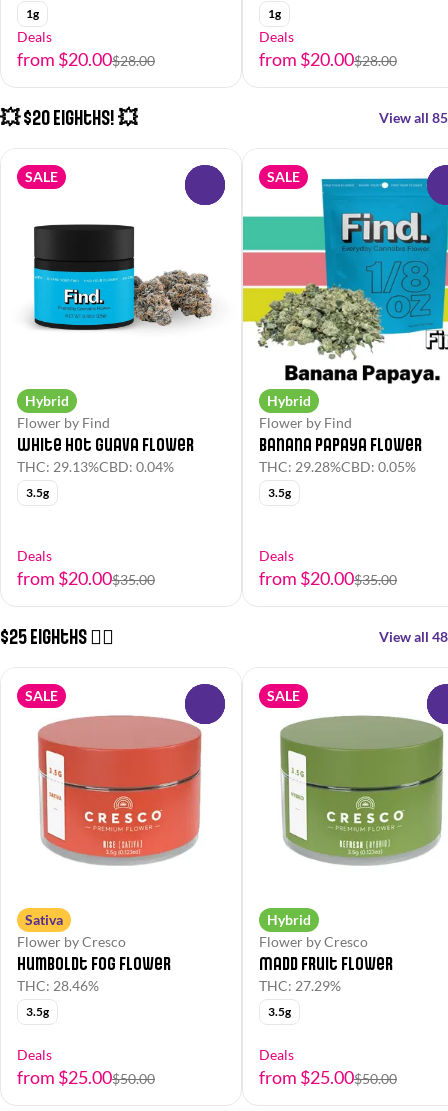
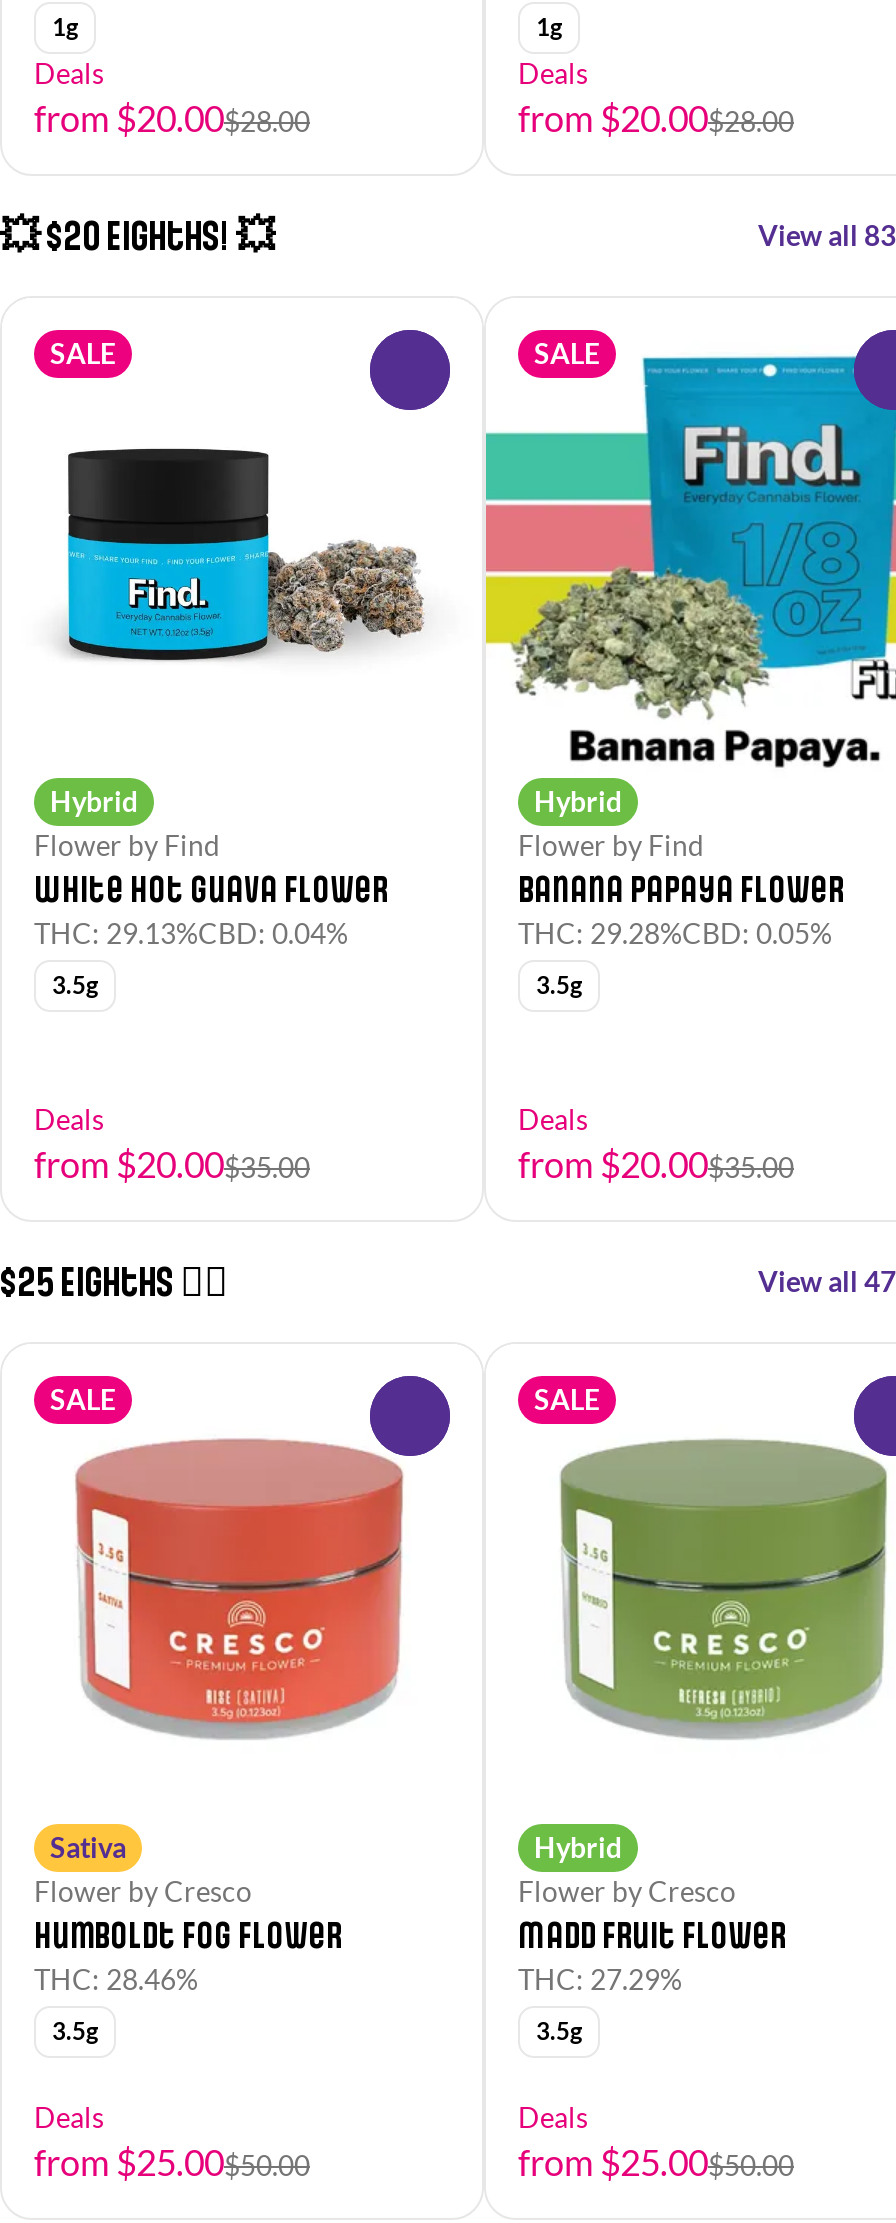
[379,109,448,126] View all 85 -> [758,218,896,252] View all 83
[379,628,448,645] View all 48 -> [758,1264,896,1298] View all 47

